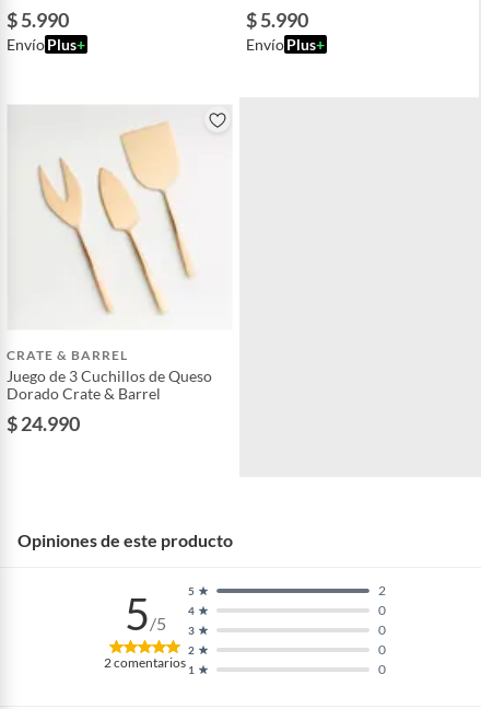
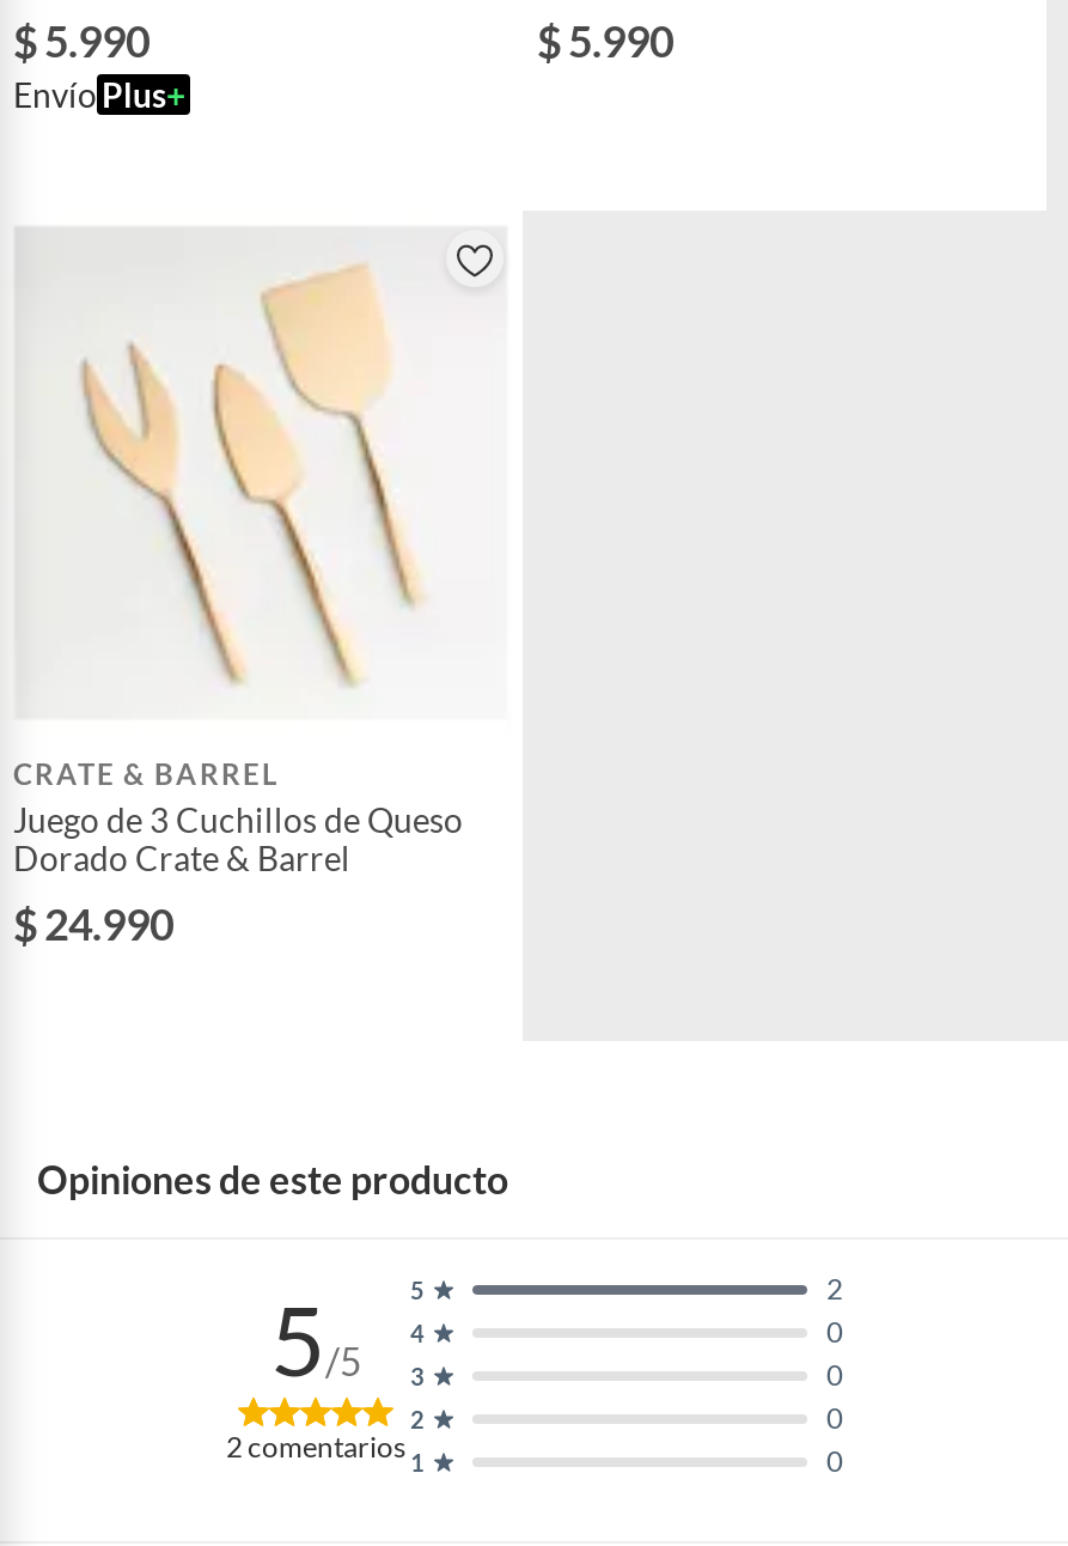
[246,35,325,53] Envío Plus+ -> none

